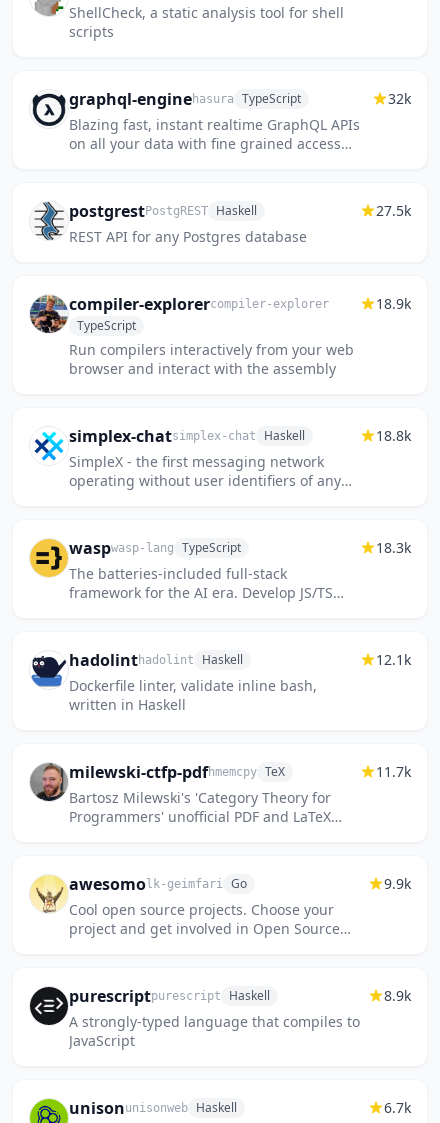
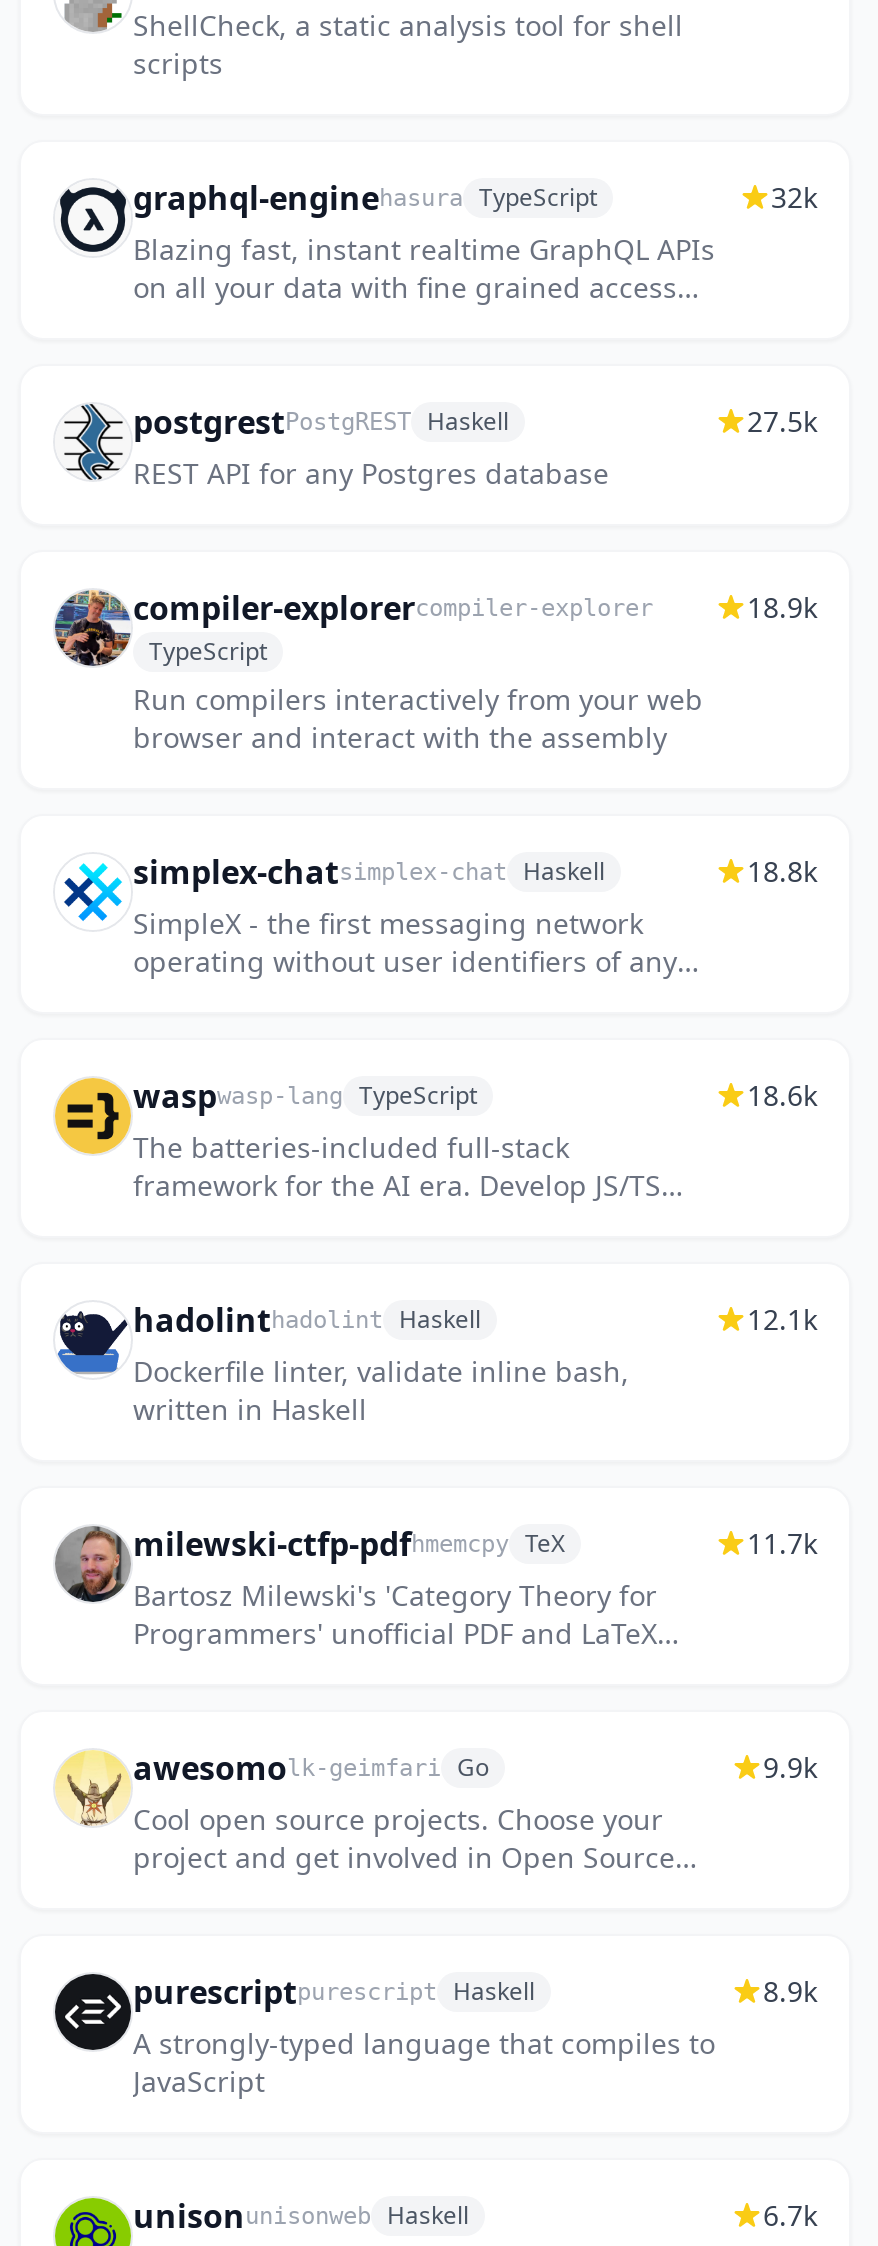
[376,538,411,557] 18.3k -> [747,1076,817,1114] 18.6k

